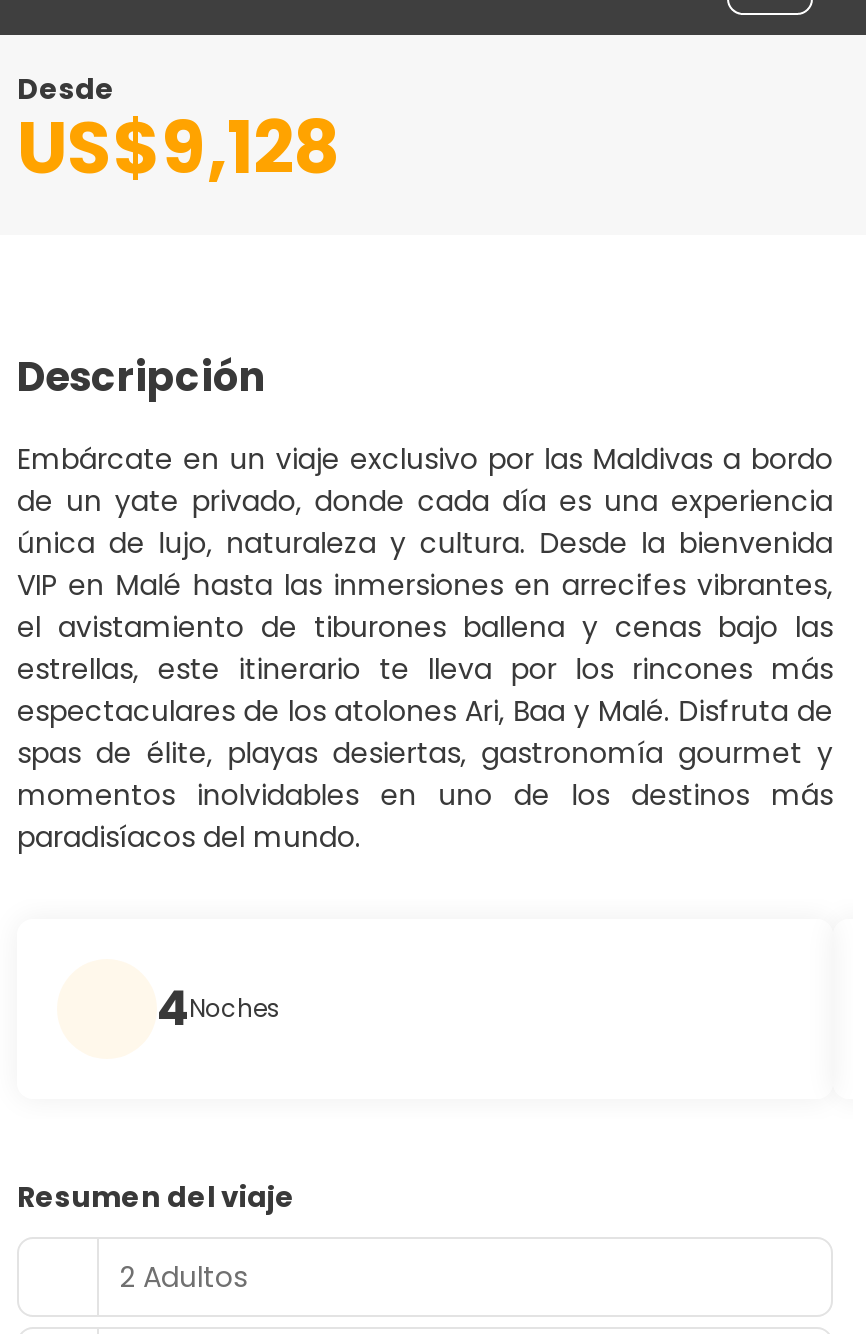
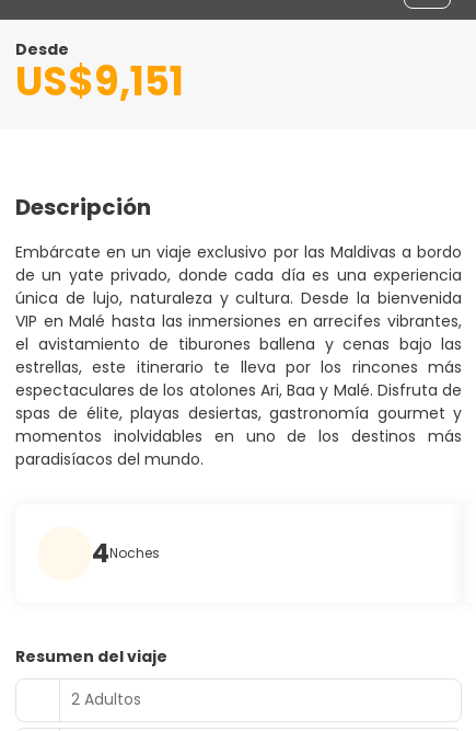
[17,97,339,199] US$9,128 -> [15,53,184,109] US$9,151

